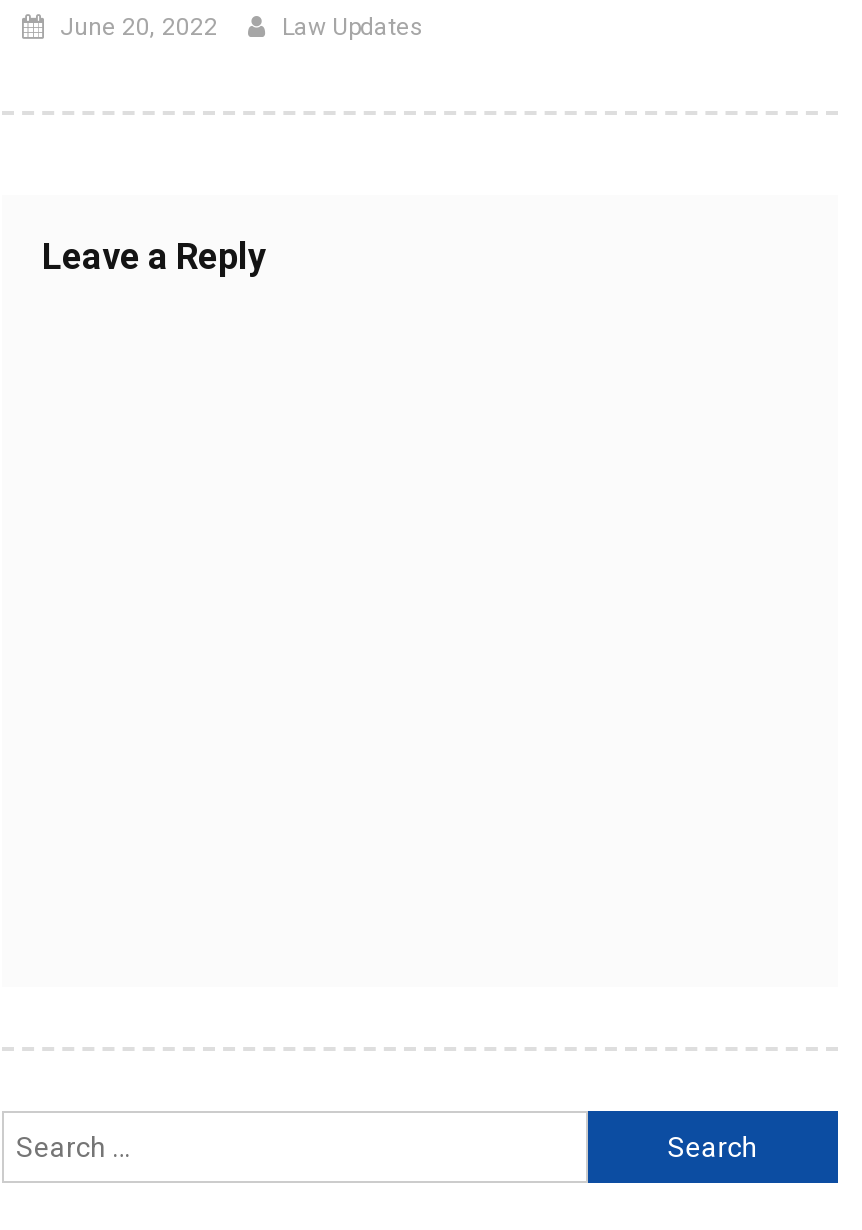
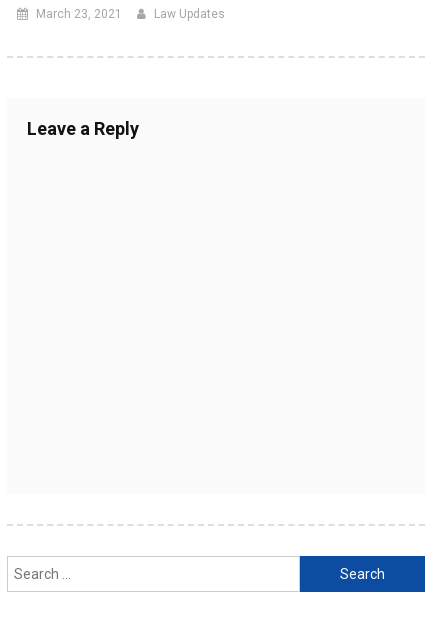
[60,13,218,41] June 20, 2022 -> [36,7,122,21] March 23, 2021

